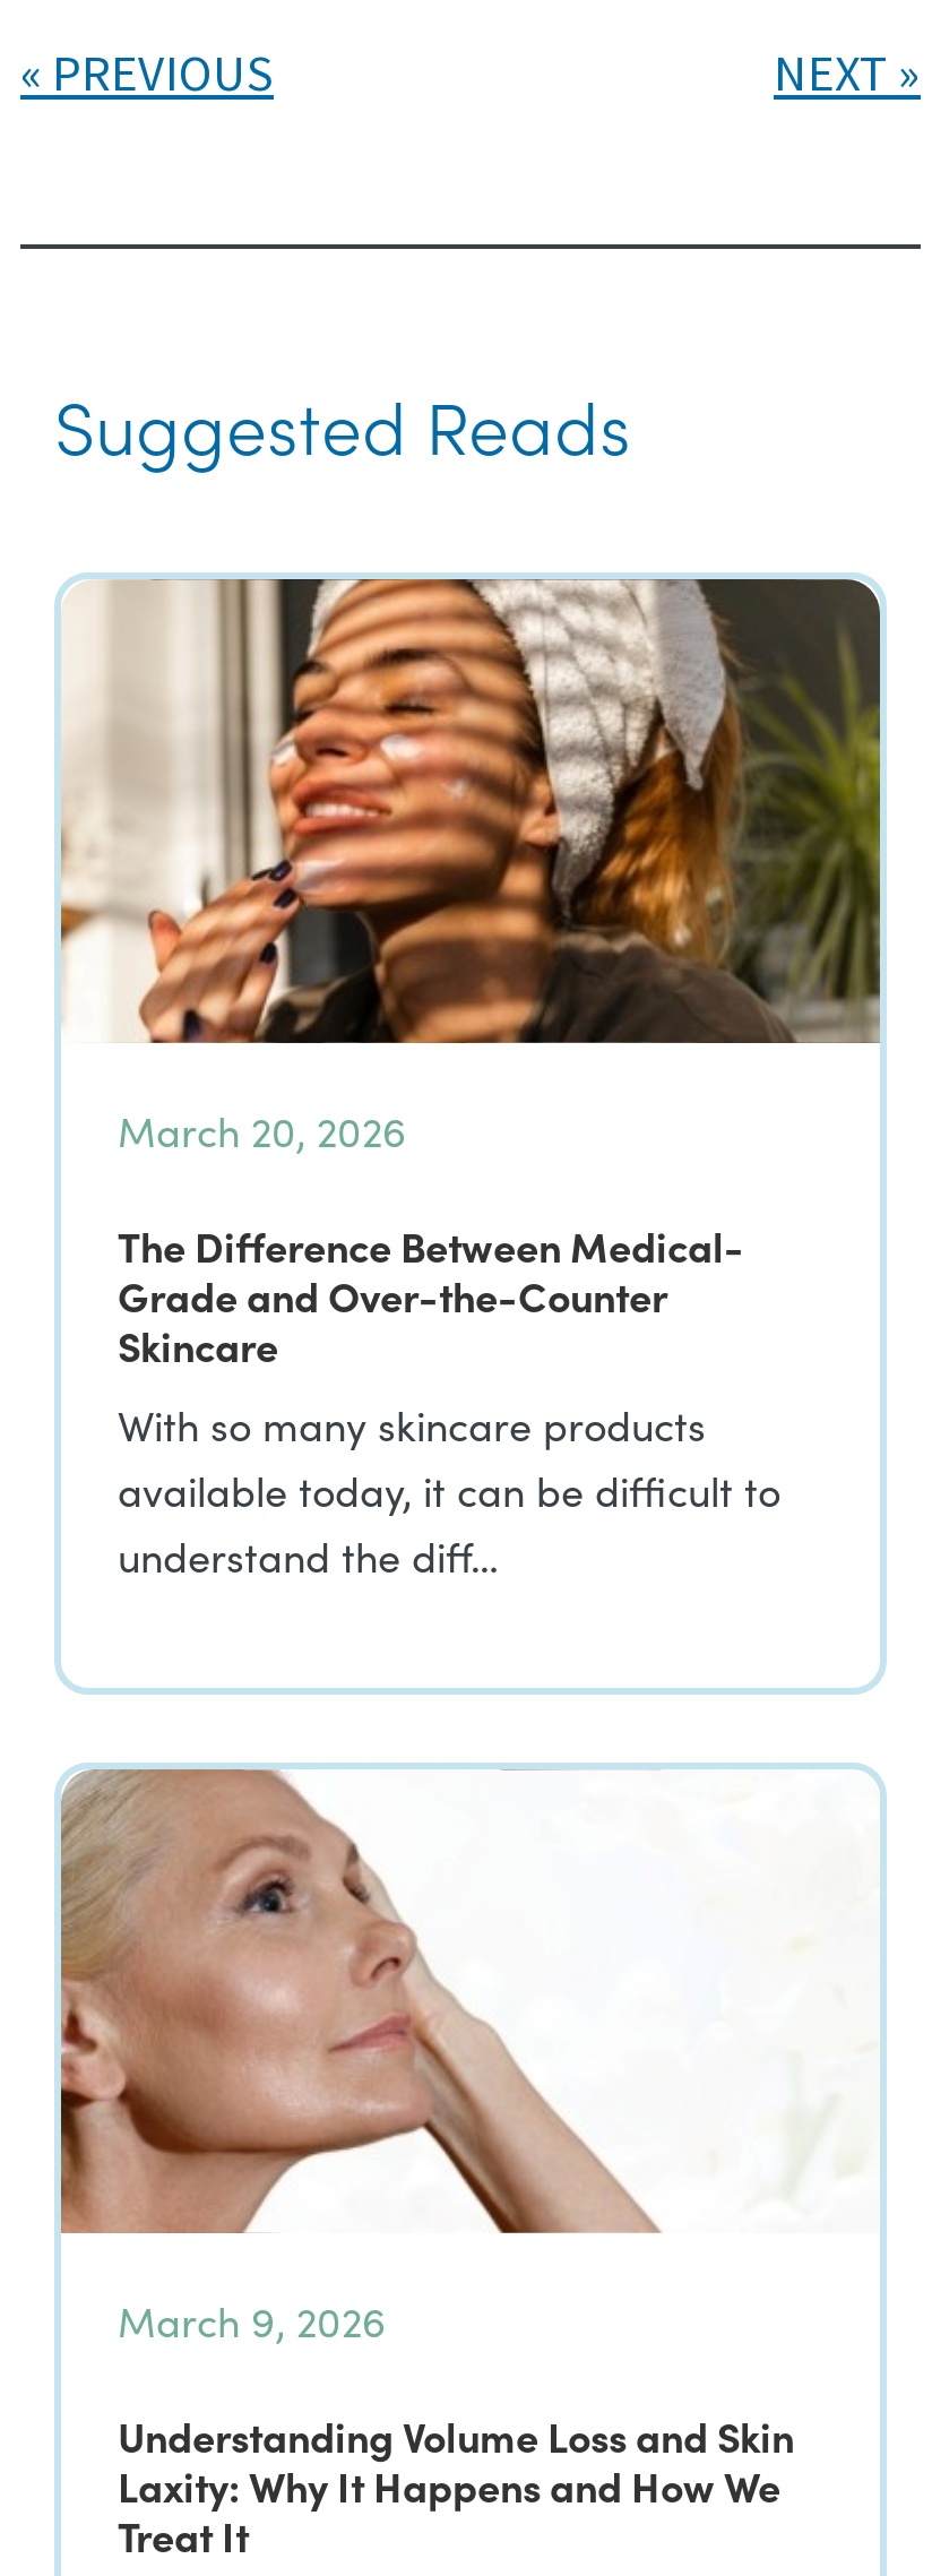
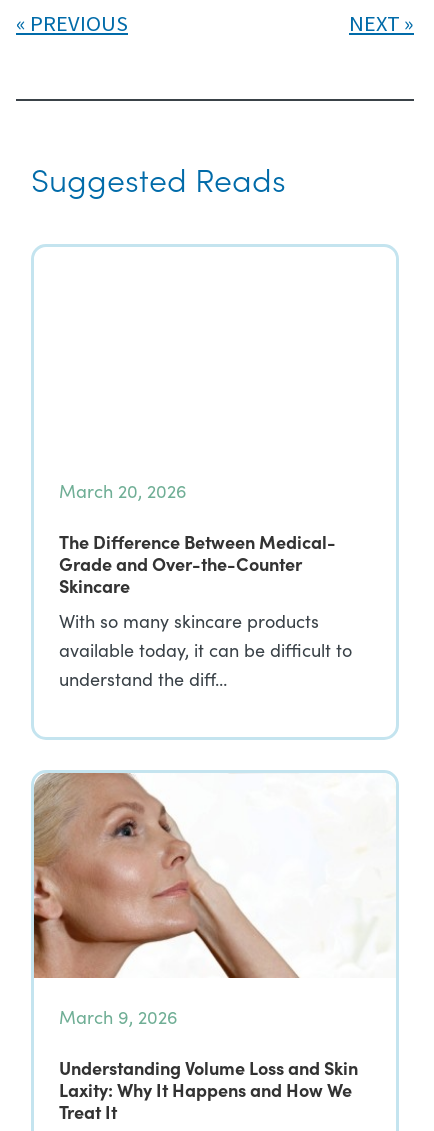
[59,577,882,1045] [image] -> none

